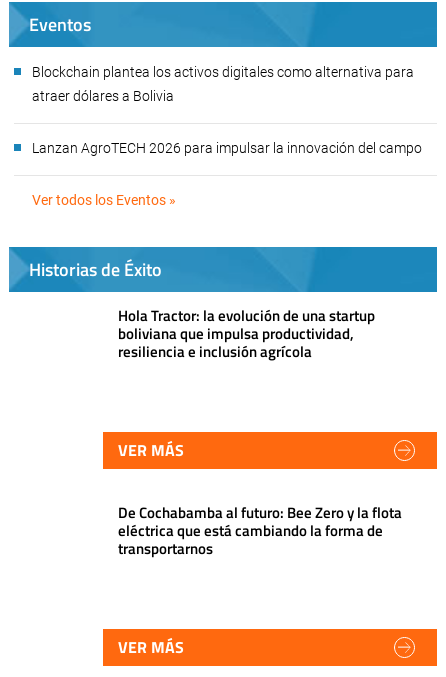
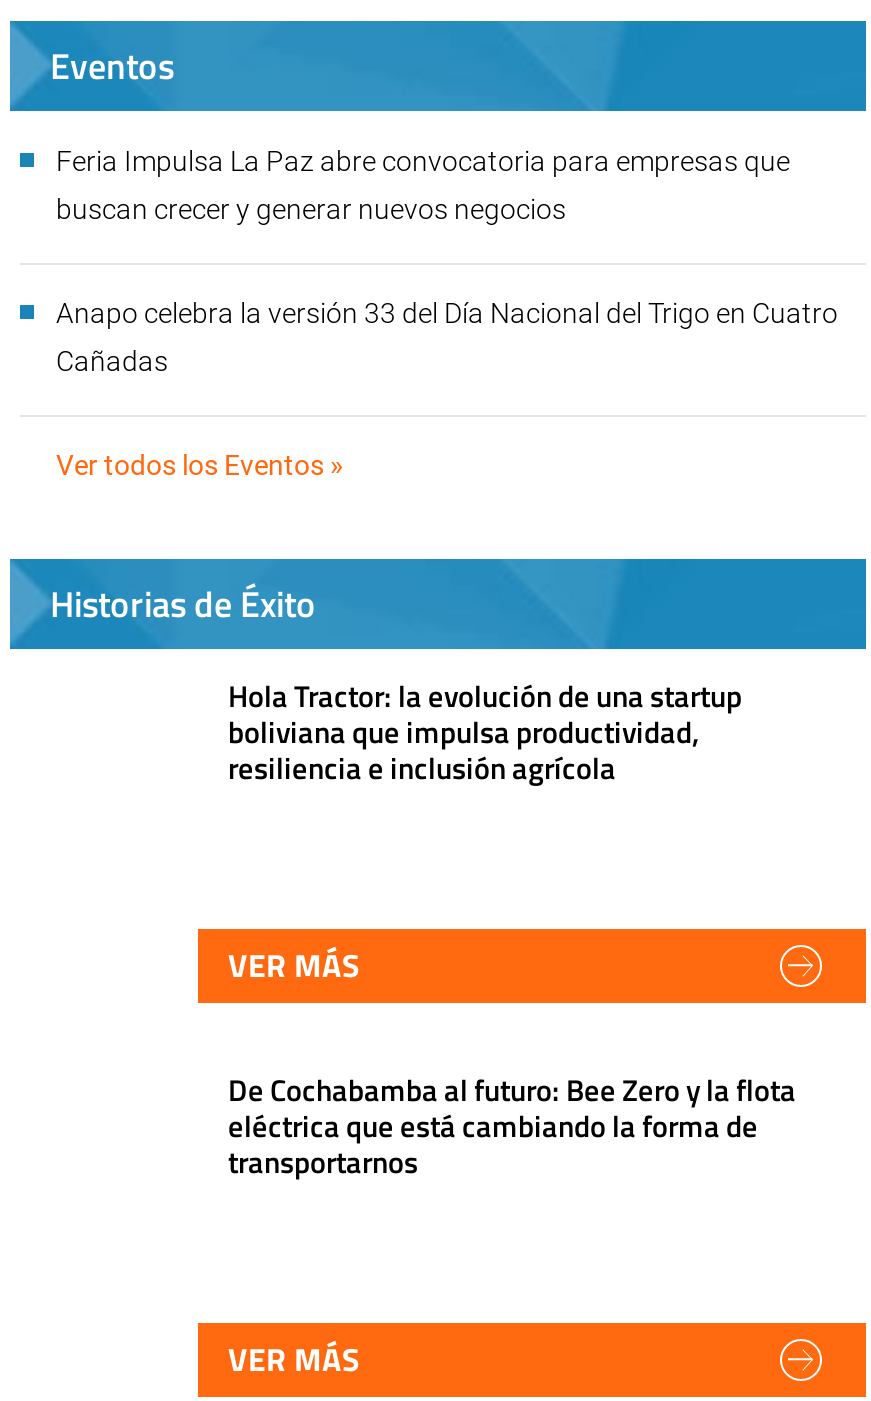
[32,64,422,156] Blockchain plantea los activos digitales como alternativa para | atraer dólares a Bolivia | Lanzan AgroTECH 2026 para impulsar la innovación del campo -> [56,145,838,377] Feria Impulsa La Paz abre convocatoria para empresas que | buscan crecer y generar nuevos negocios | Anapo celebra la versión 33 del Día Nacional del Trigo en Cuatro | Cañadas

